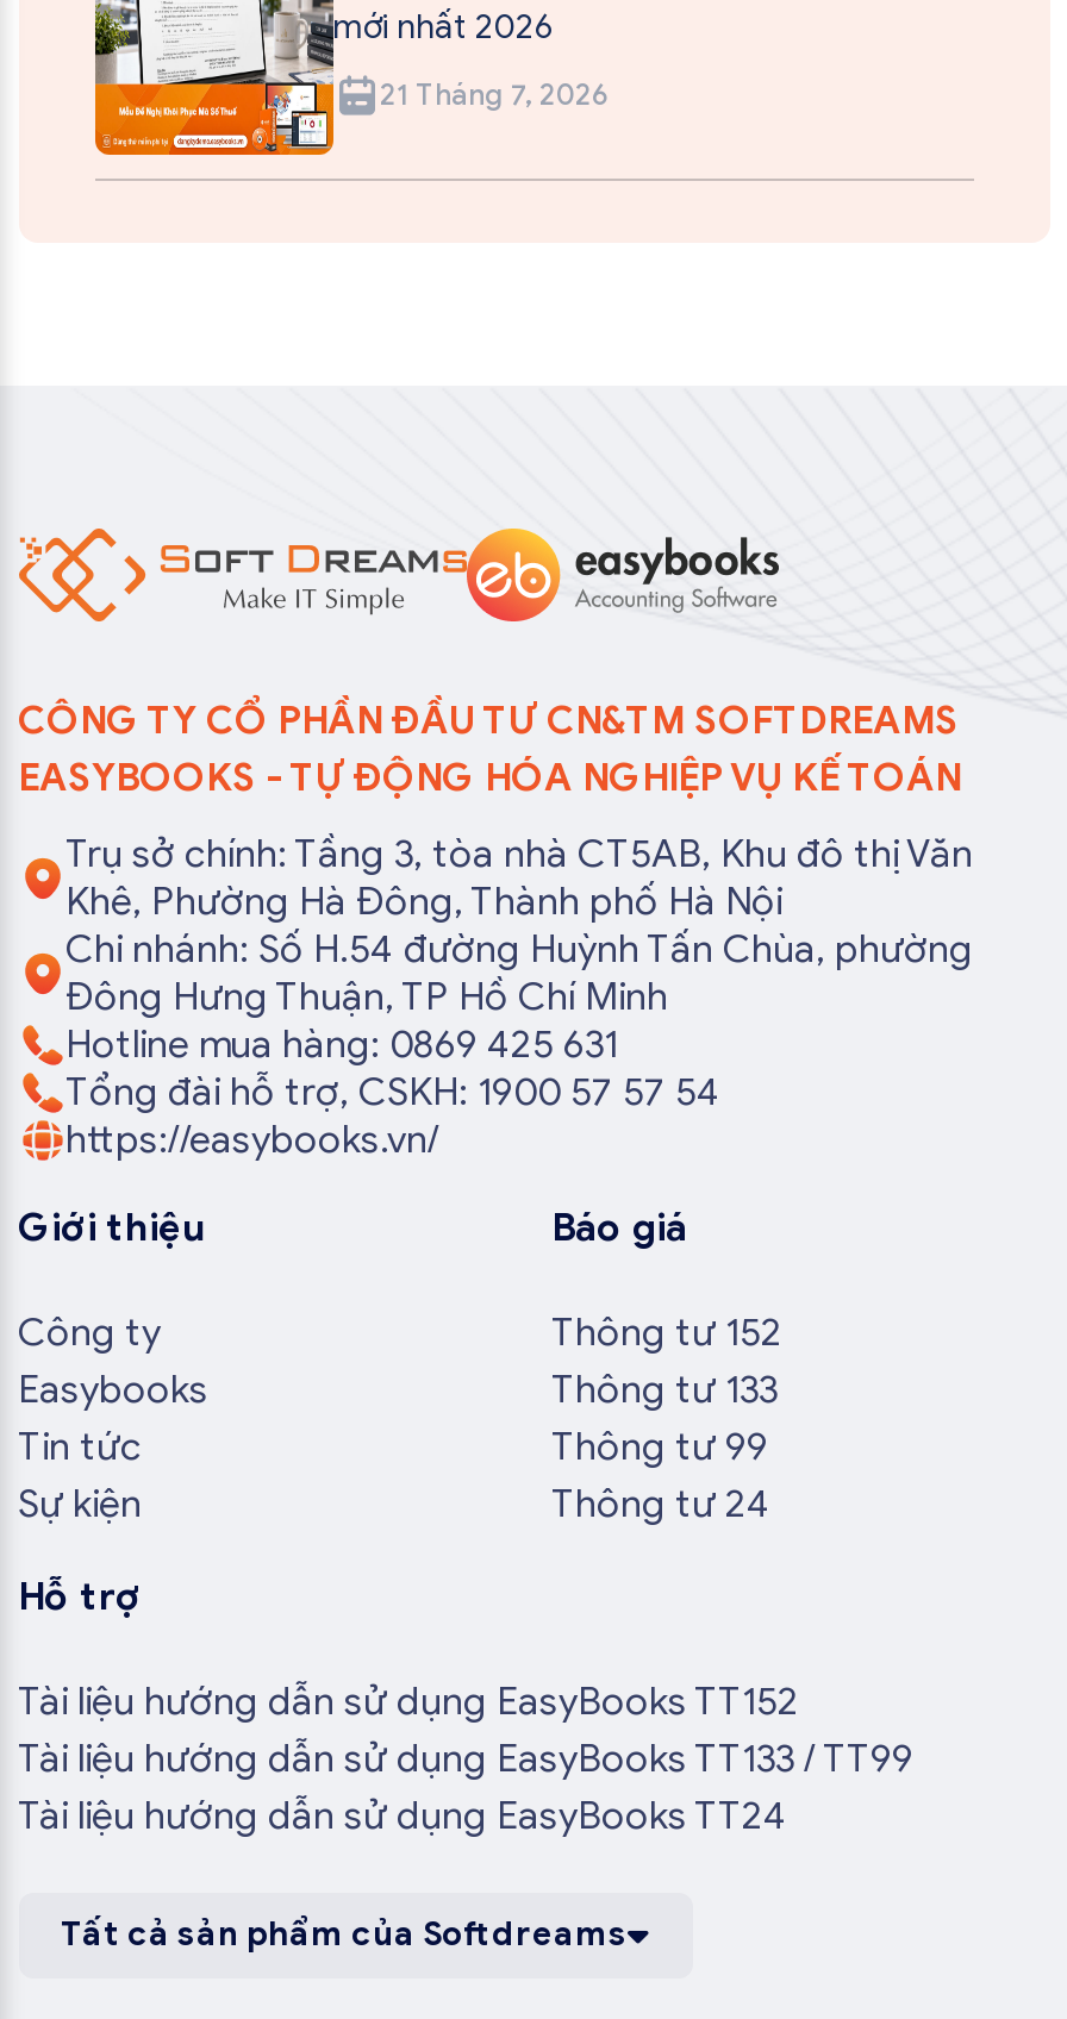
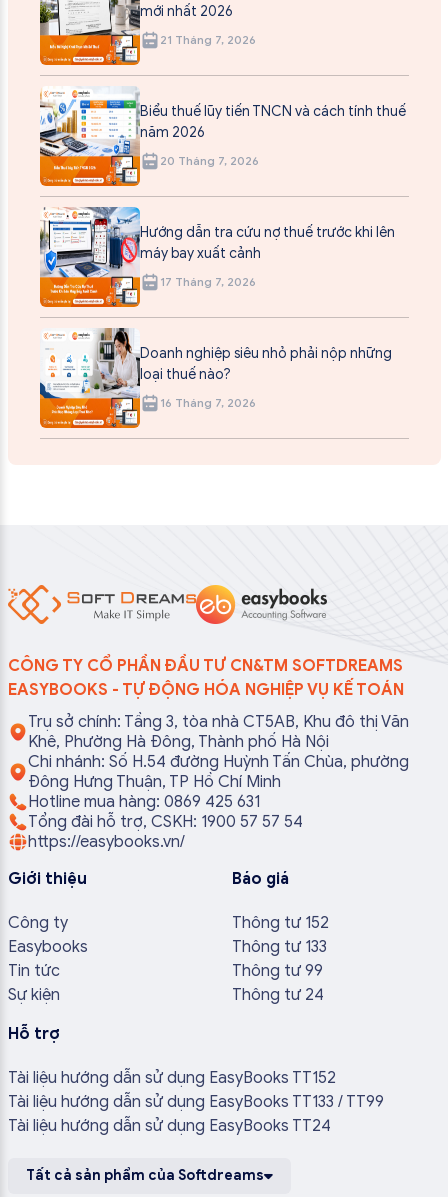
none -> [39,87,405,188] [image] | Biểu thuế lũy tiến TNCN và cách tính thuế | năm 2026 | 20 Tháng 7, 2026
none -> [39,206,394,308] [image] | Hướng dẫn tra cứu nợ thuế trước khi lên | máy bay xuất cảnh | 17 Tháng 7, 2026
none -> [39,327,391,415] [image] | Doanh nghiệp siêu nhỏ phải nộp những | loại thuế nào? | 16 Tháng 7, 2026

